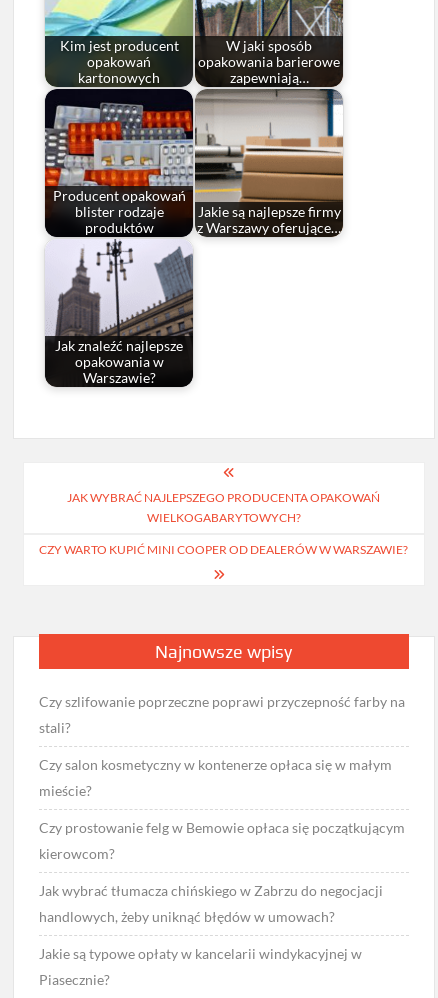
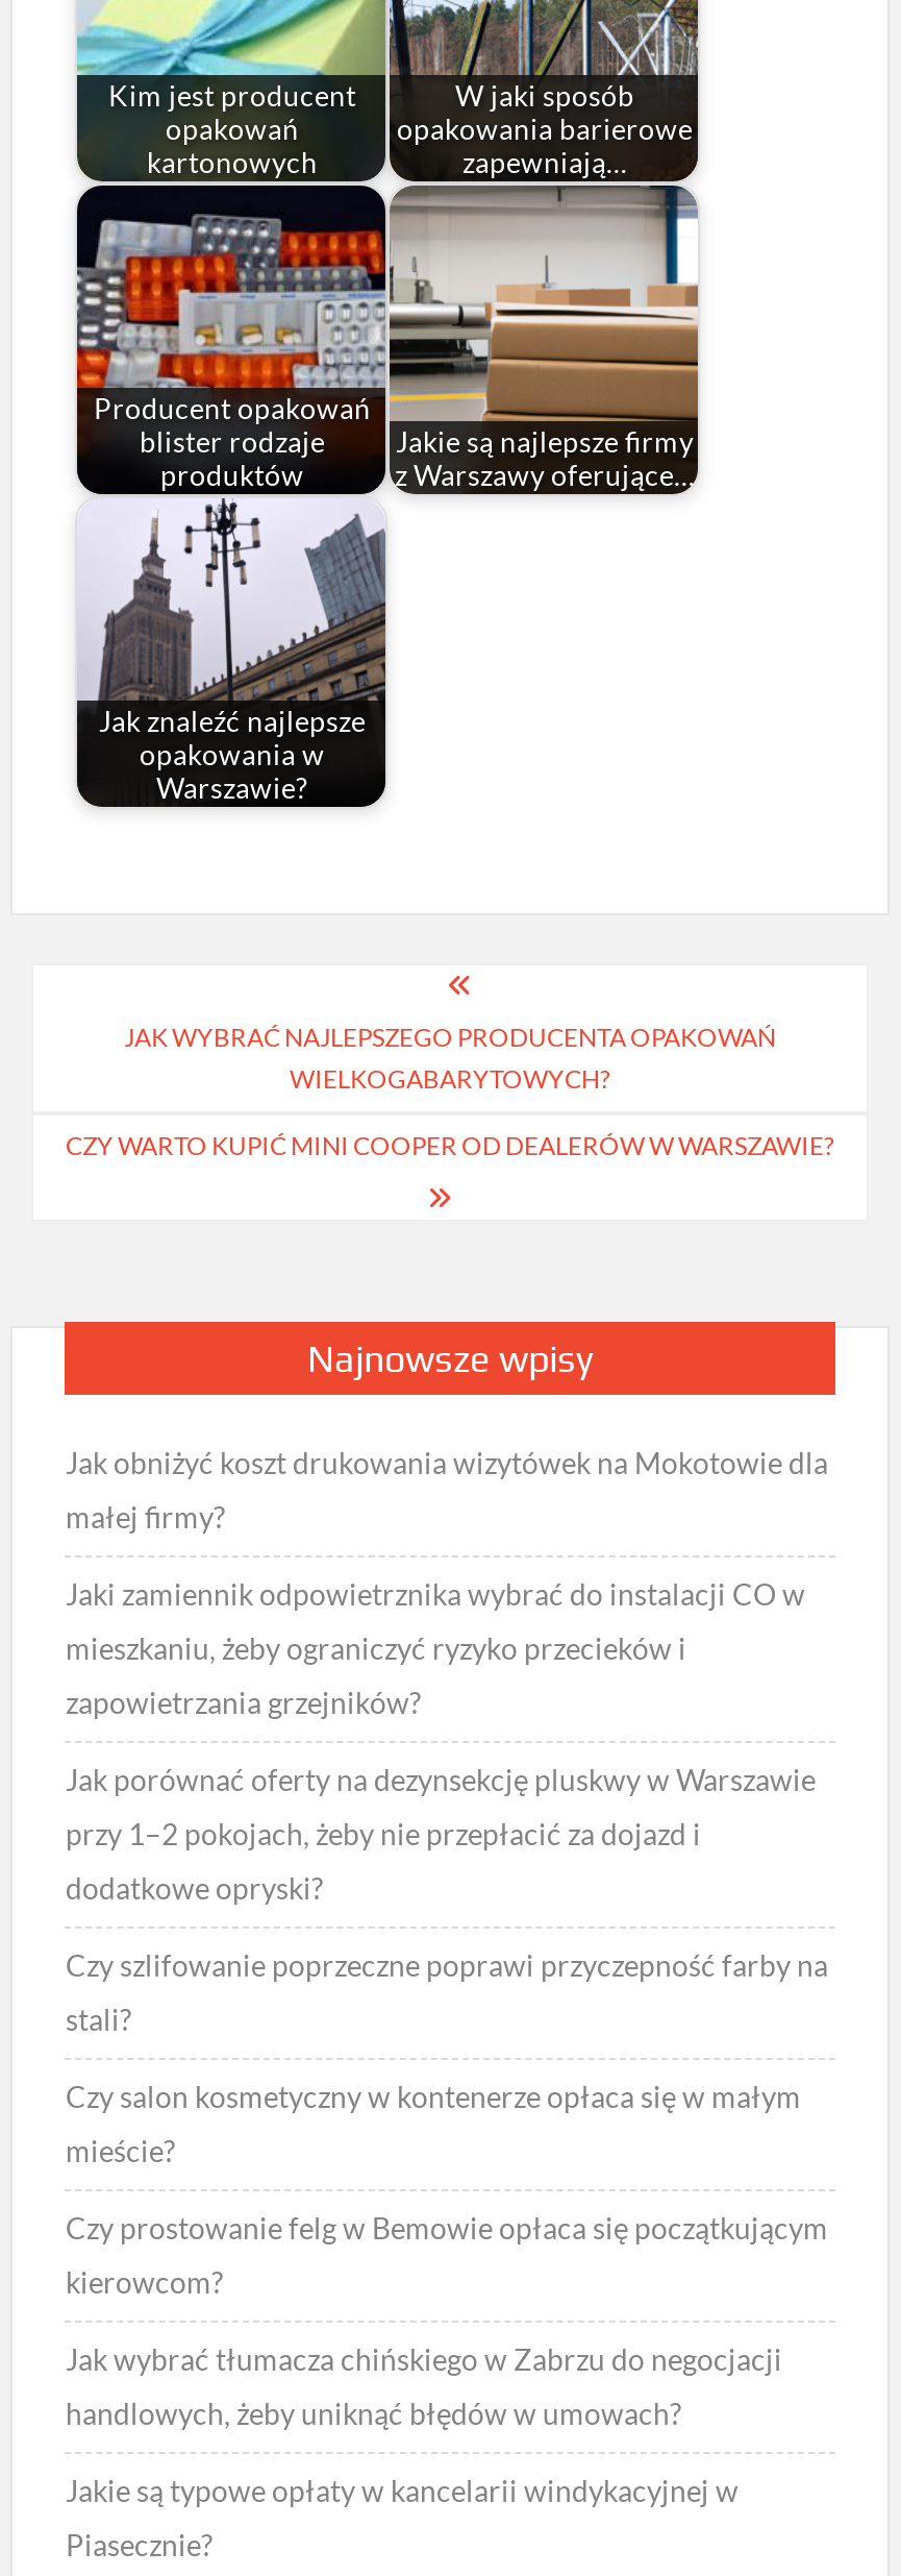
none -> [65,1444,828,1905] Jak obniżyć koszt drukowania wizytówek na Mokotowie dla | małej firmy? | Jaki zamiennik odpowietrznika wybrać do instalacji CO w | mieszkaniu, żeby ograniczyć ryzyko przecieków i | zapowietrzania grzejników? | Jak porównać oferty na dezynsekcję pluskwy w Warszawie | przy 1–2 pokojach, żeby nie przepłacić za dojazd i | dodatkowe opryski?

